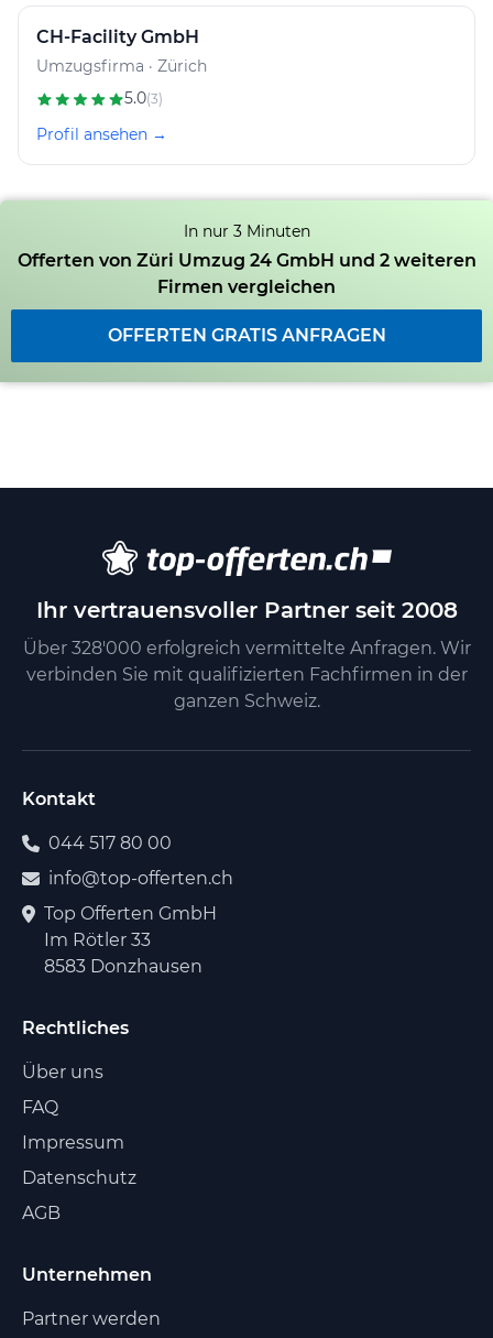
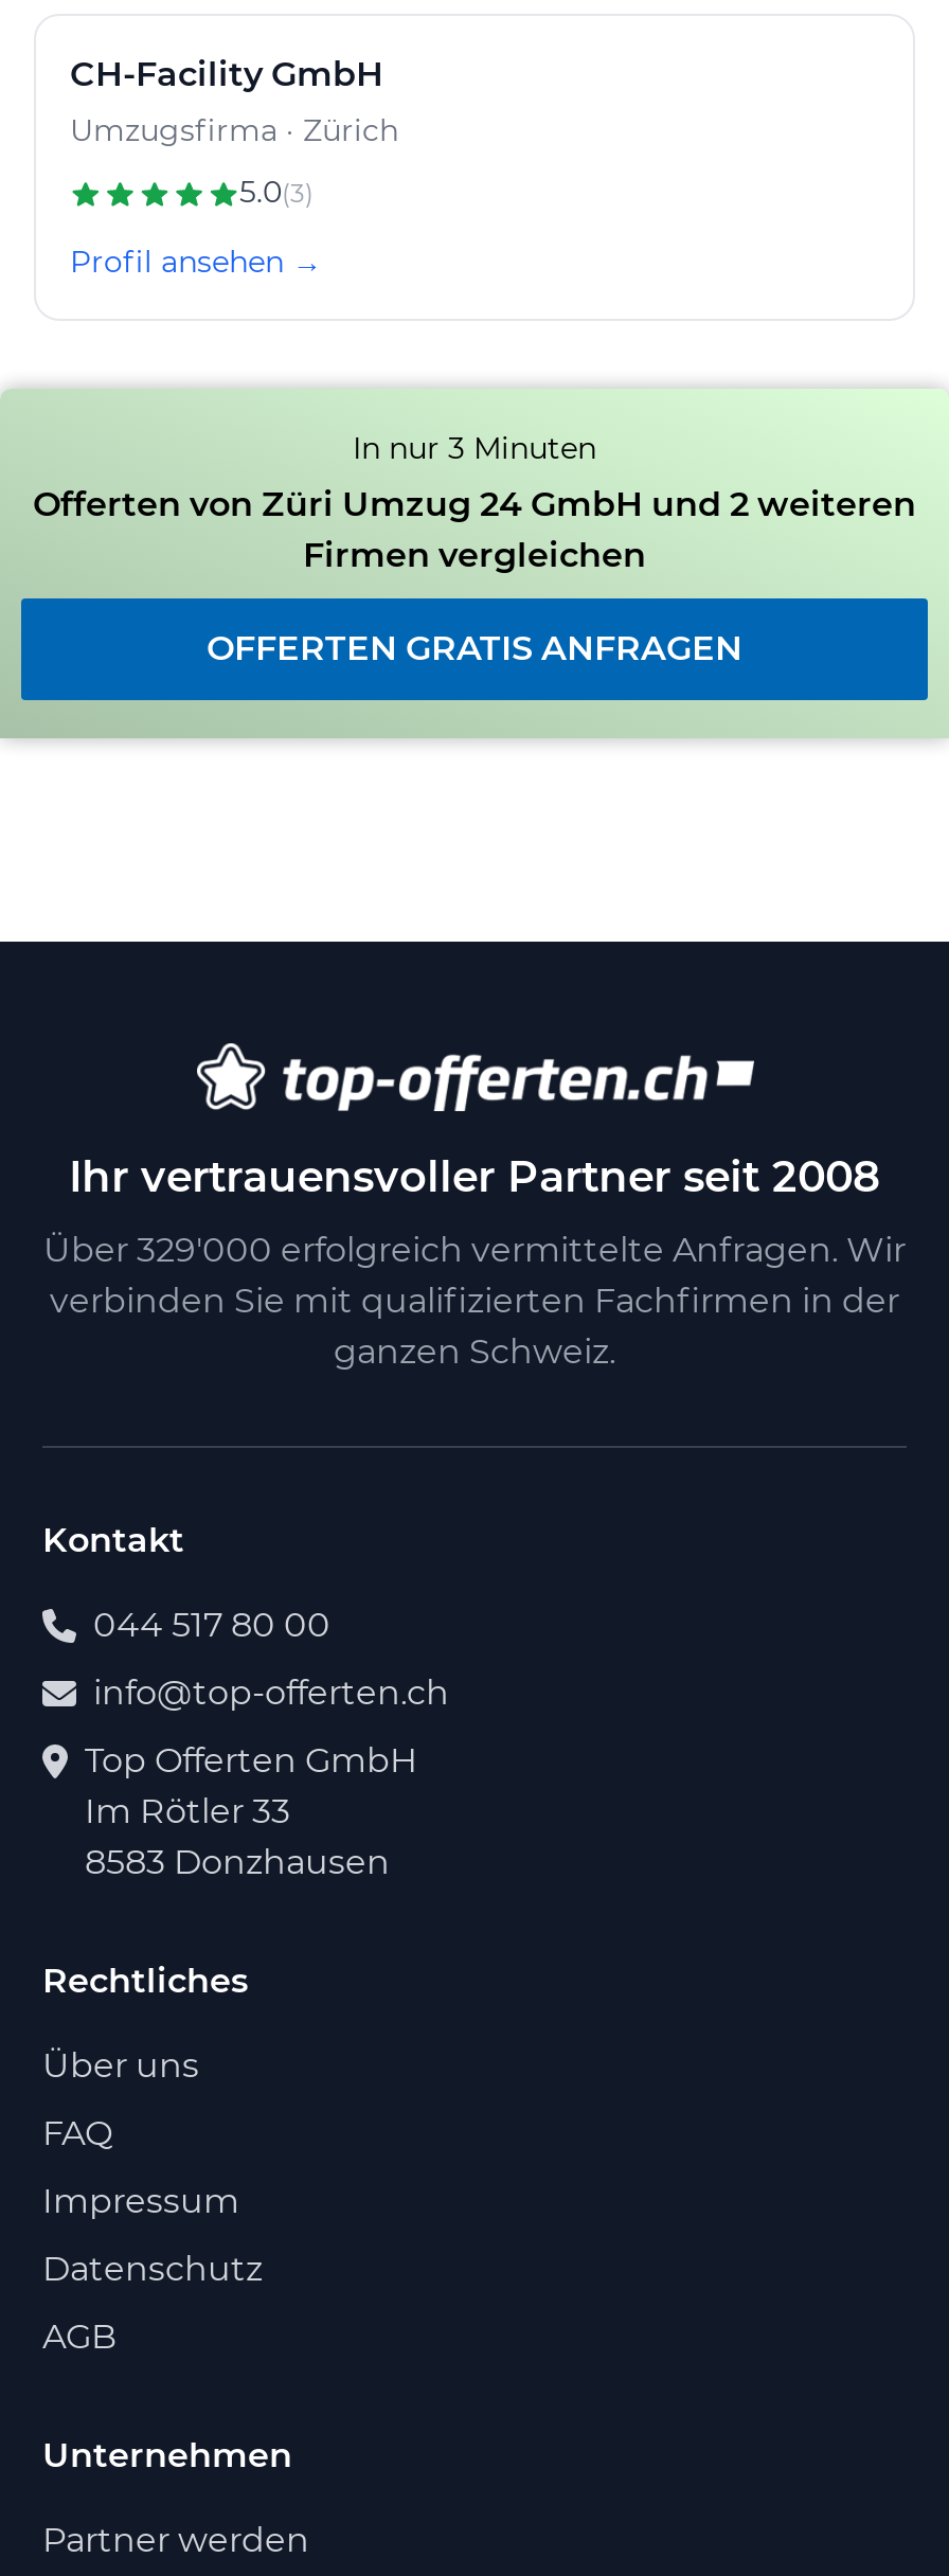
[23,638,470,659] Über 328'000 erfolgreich vermittelte Anfragen. Wir -> [43,1231,906,1271] Über 329'000 erfolgreich vermittelte Anfragen. Wir

